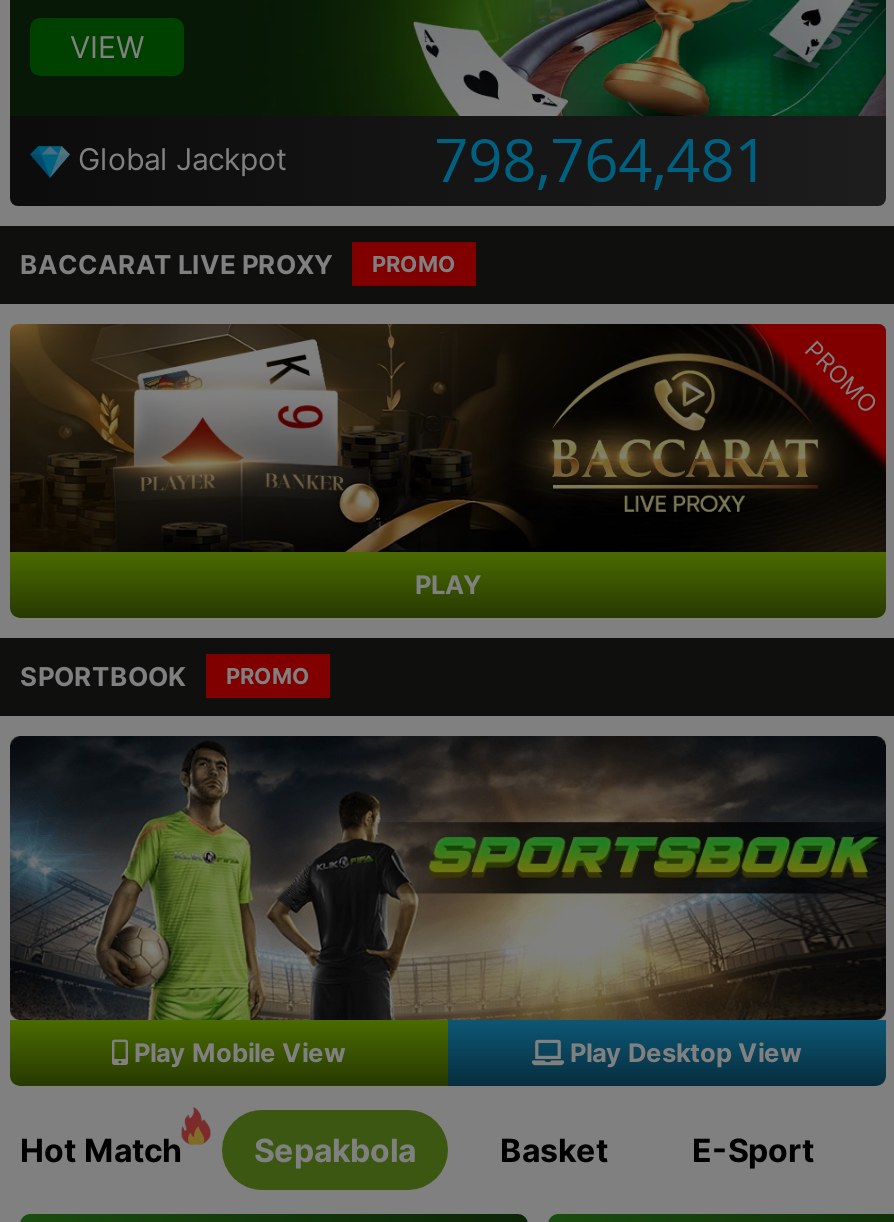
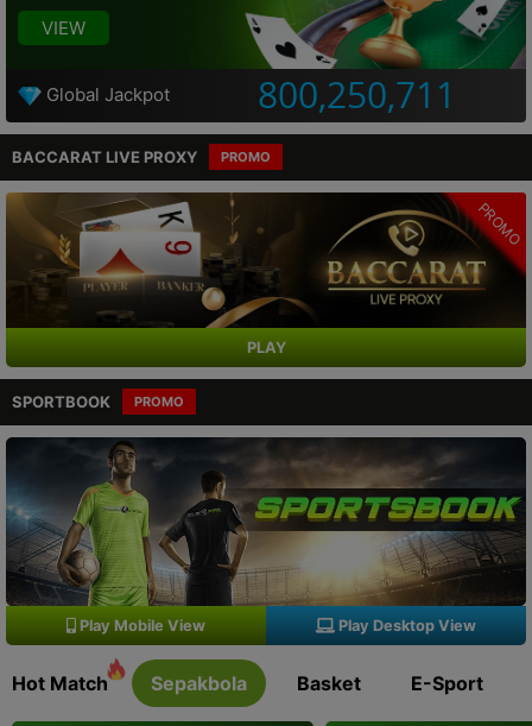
[434,119,768,199] 798,764,481 -> [258,71,456,118] 800,250,711

